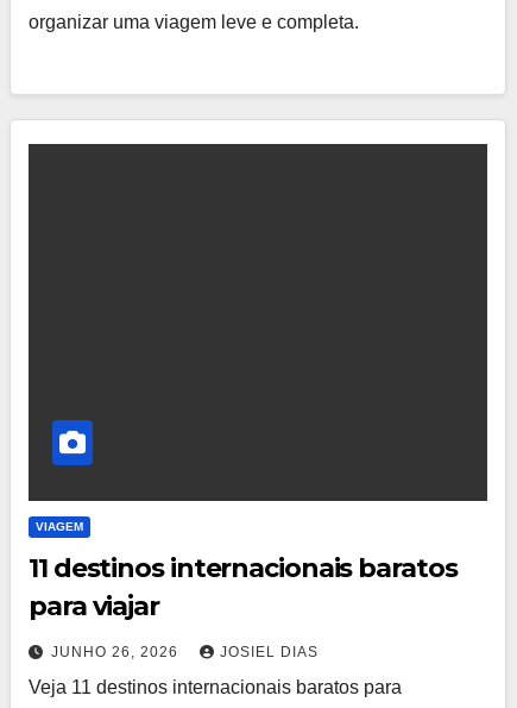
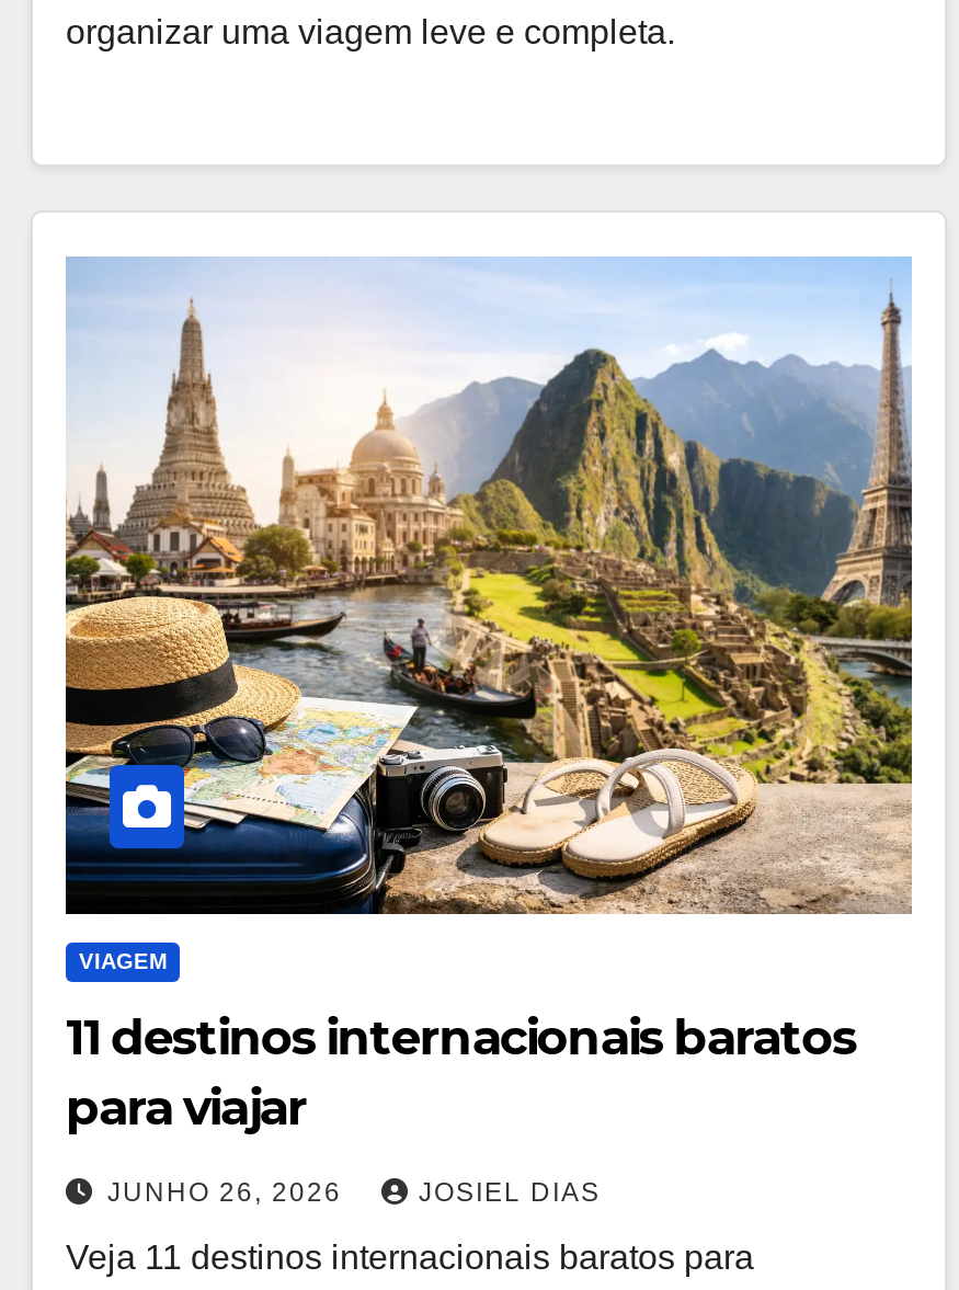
none -> [64,256,914,916] [image]

